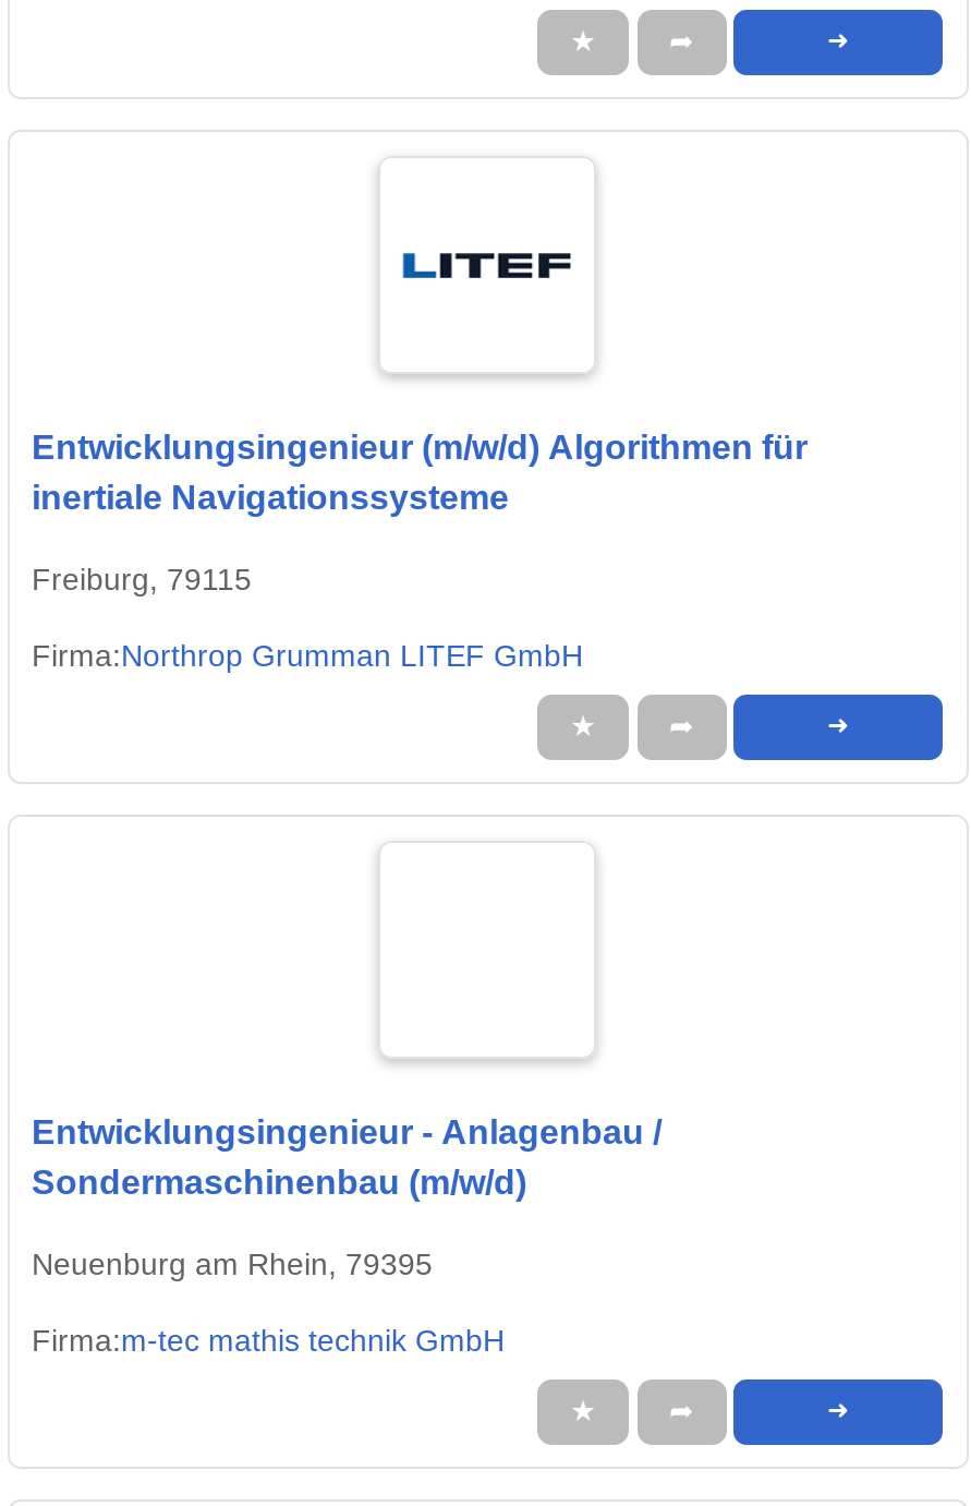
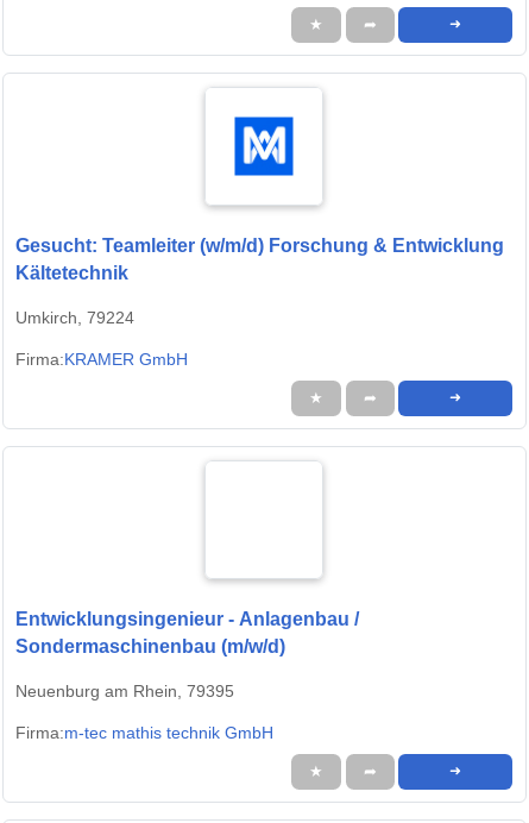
[400,210,572,320] [image] -> [218,115,309,177] [image]
[32,429,808,517] Entwicklungsingenieur (m/w/d) Algorithmen für | inertiale Navigationssysteme -> [15,236,504,284] Gesucht: Teamleiter (w/m/d) Forschung & Entwicklung | Kältetechnik
[32,562,252,597] Freiburg, 79115 -> [15,308,134,327] Umkirch, 79224
[32,638,583,673] Firma:Northrop Grumman LITEF GmbH -> [15,350,188,369] Firma:KRAMER GmbH

